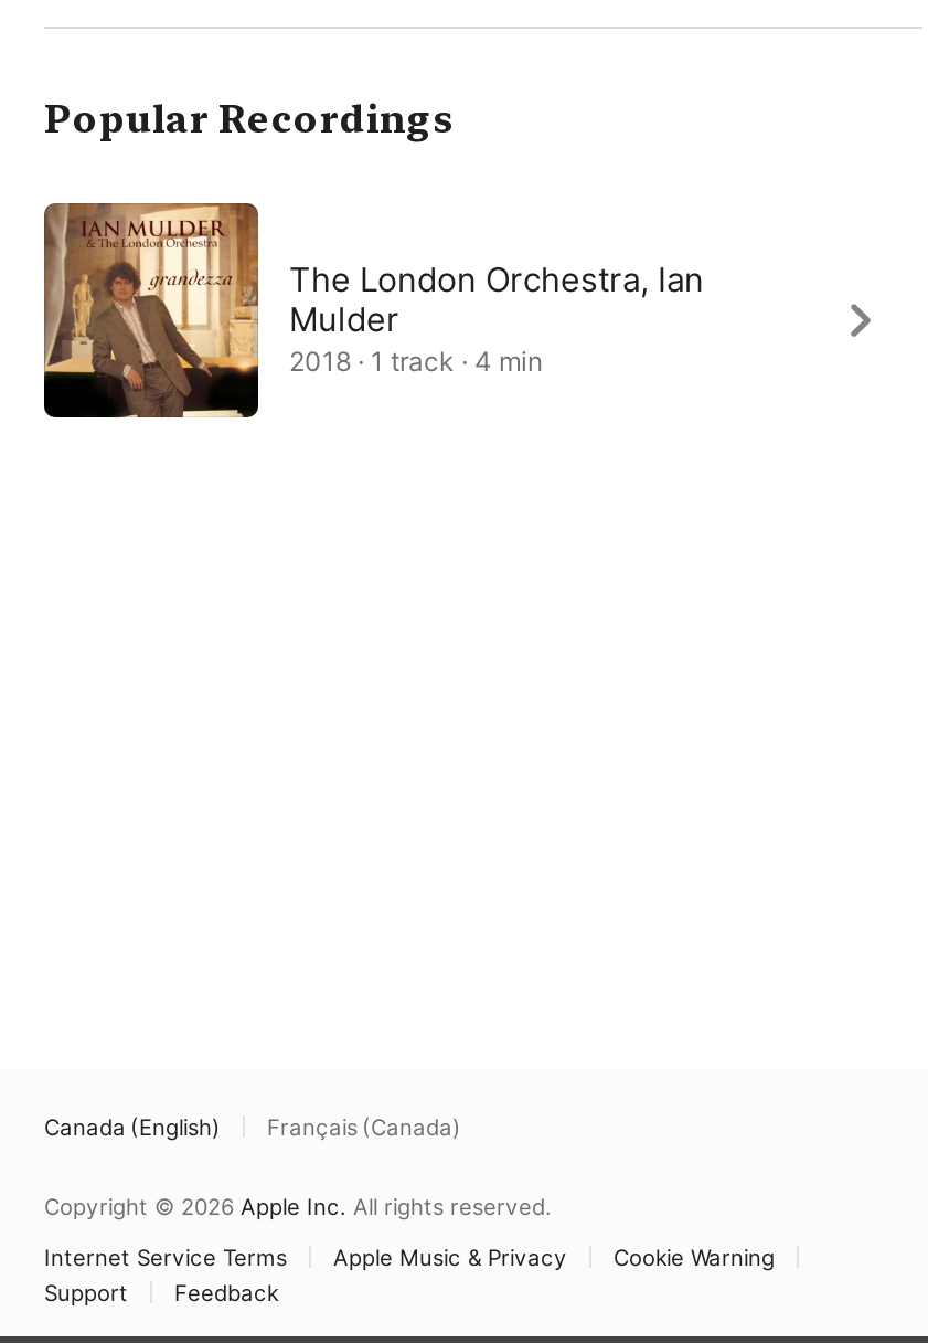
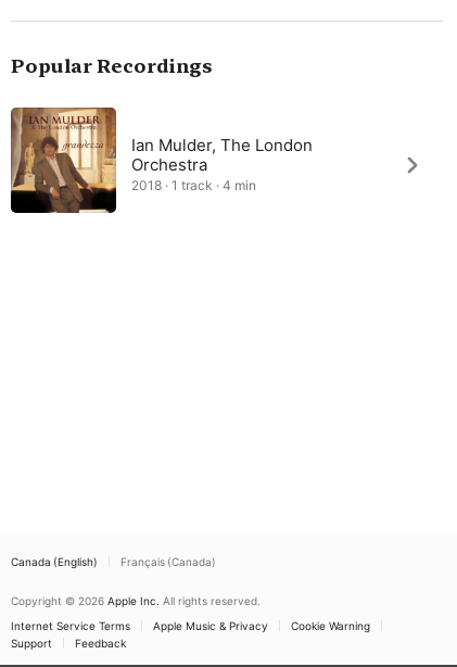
[289,258,704,340] The London Orchestra, Ian | Mulder -> [131,135,313,175] Ian Mulder, The London | Orchestra

